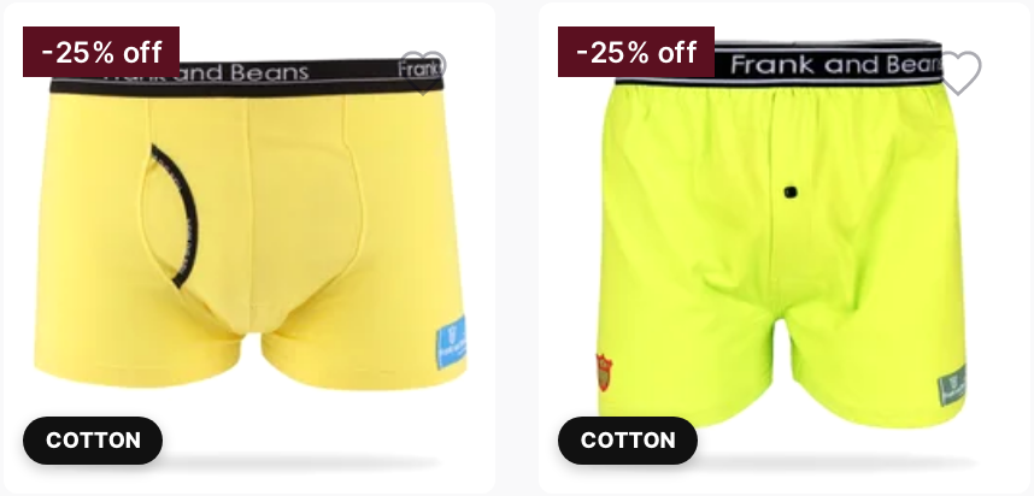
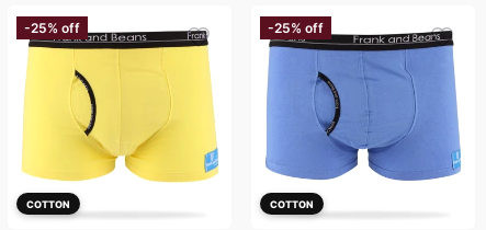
[563,23,999,432] [image] -> [262,15,462,199] [image]

